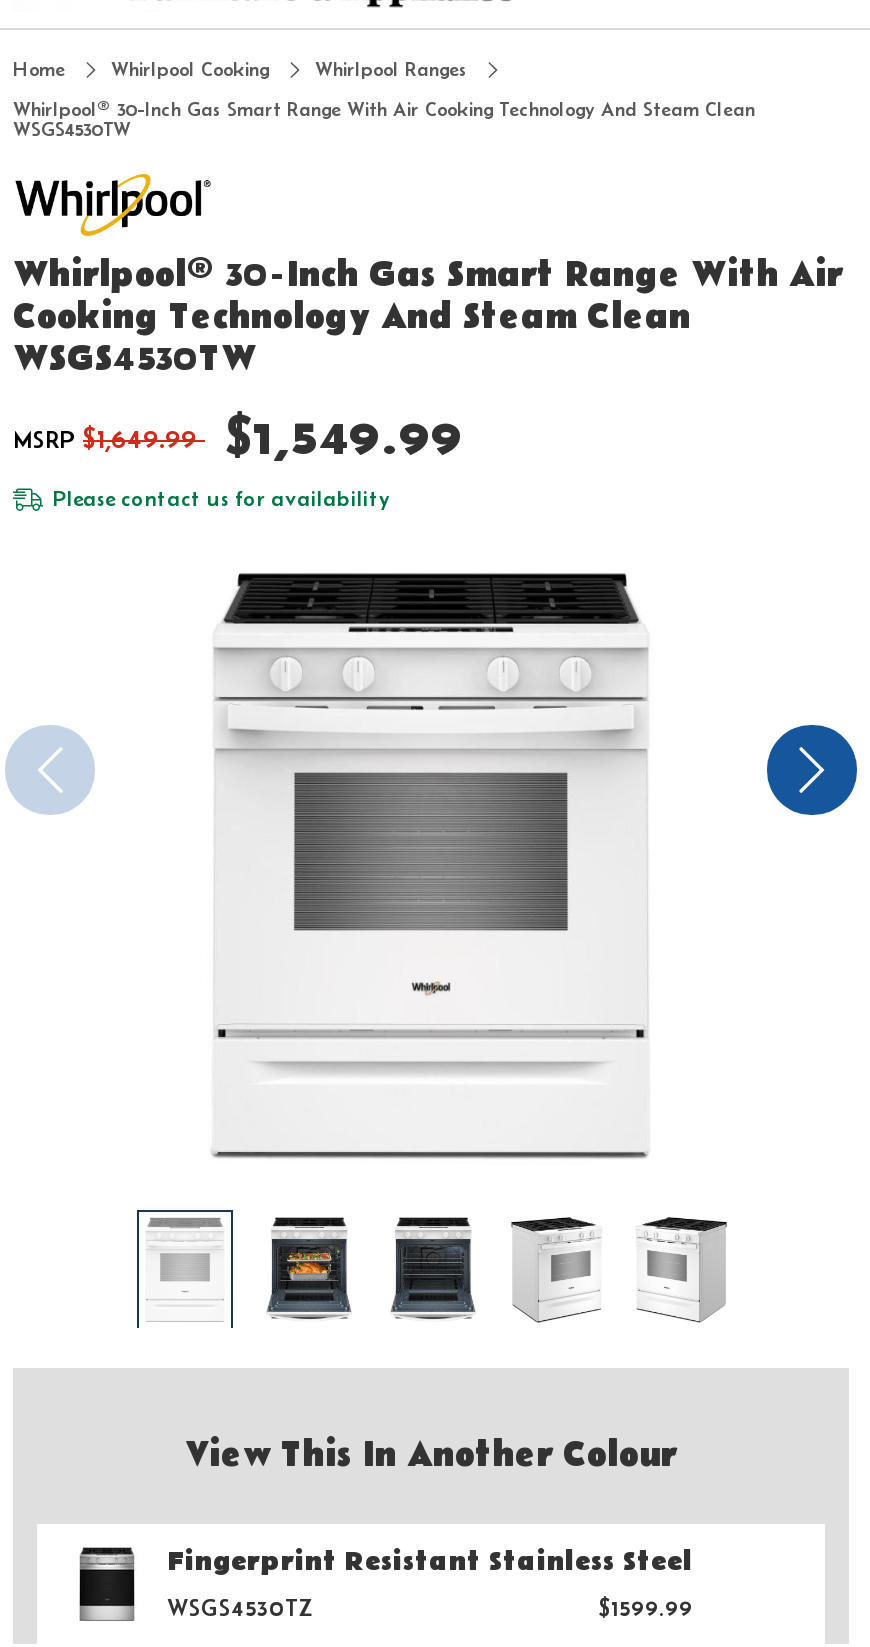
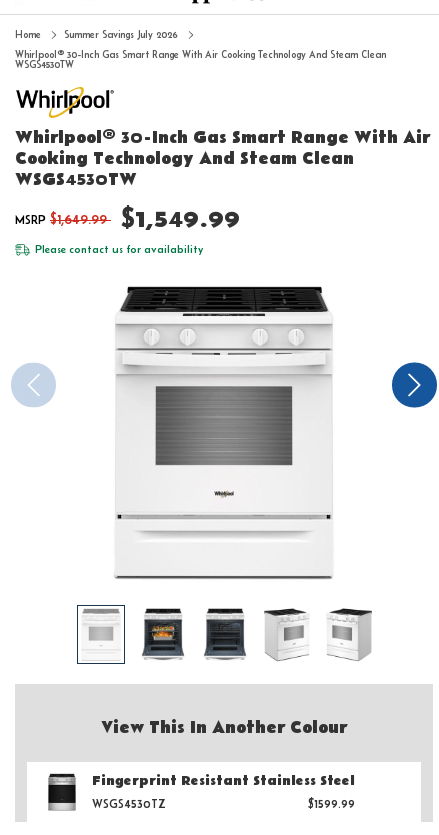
[111,58,467,80] Whirlpool Cooking | Whirlpool Ranges -> [64,29,178,40] Summer Savings July 2026

